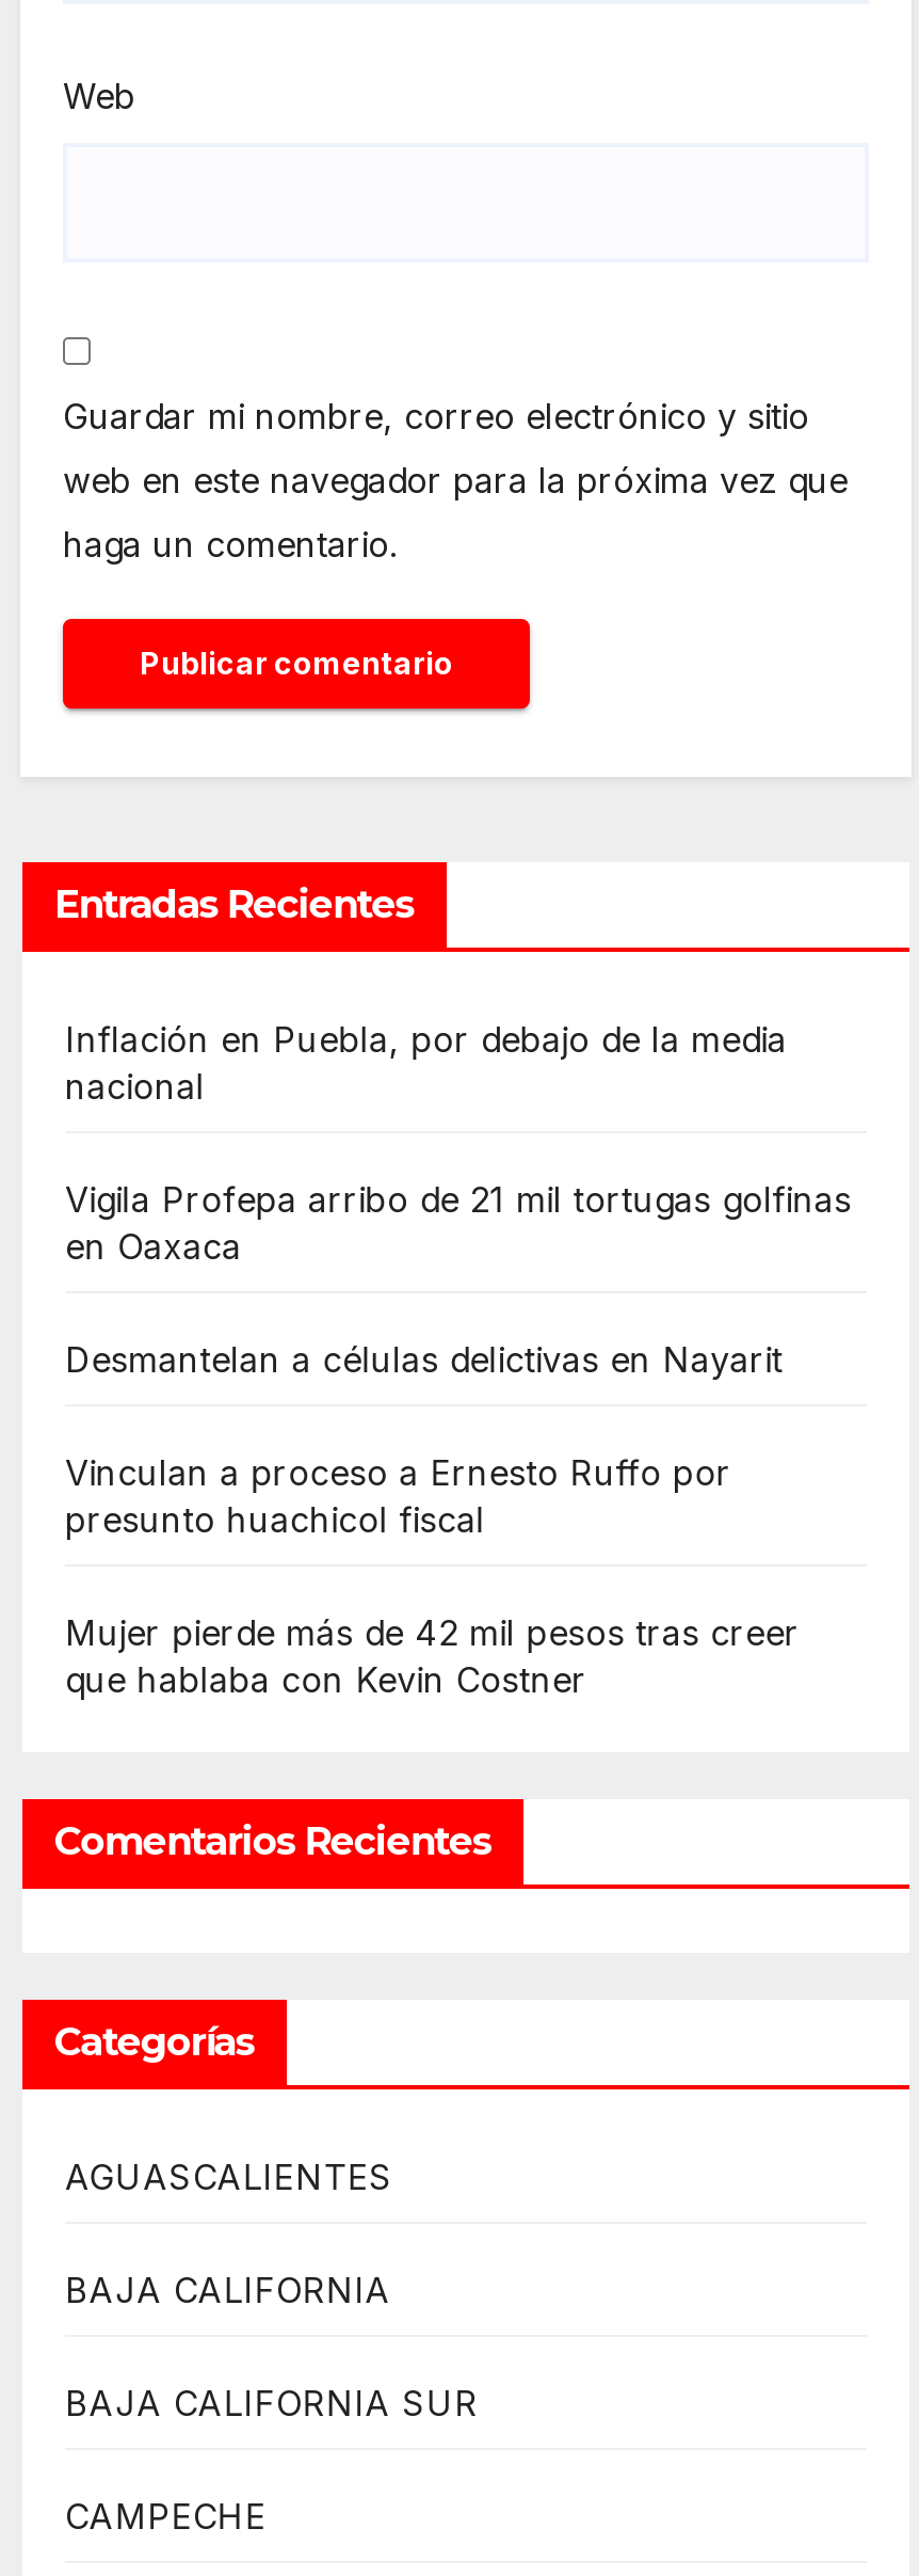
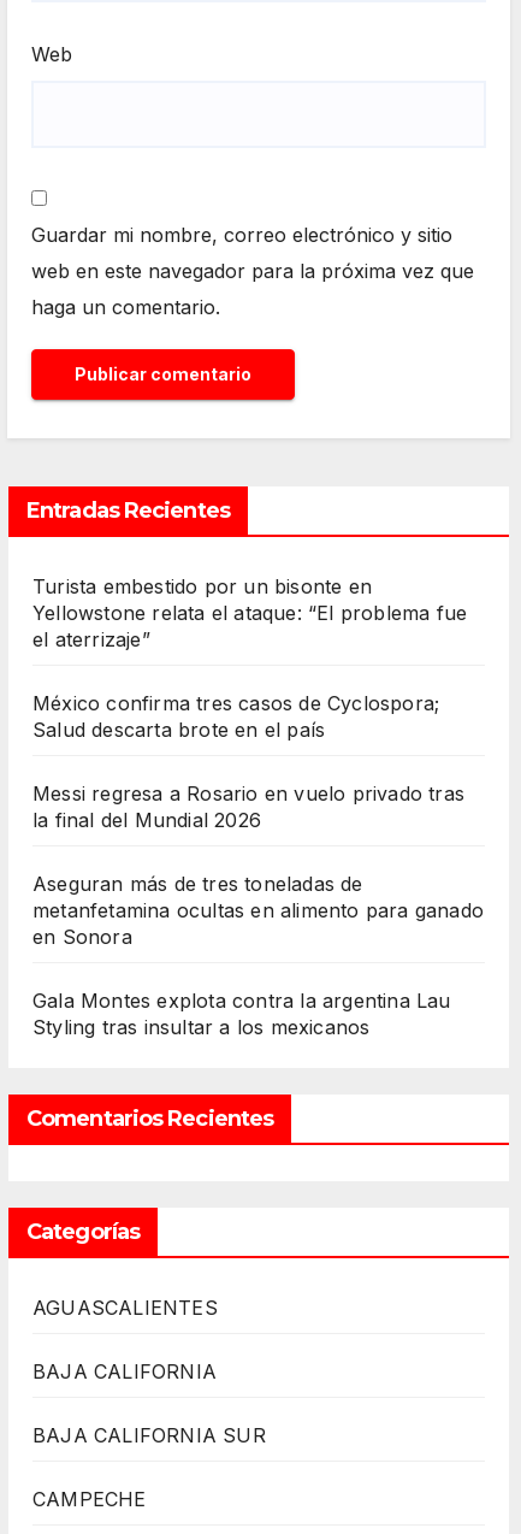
[65,1019,787,1109] Inflación en Puebla, por debajo de la media | nacional -> [32,575,467,652] Turista embestido por un bisonte en | Yellowstone relata el ataque: “El problema fue | el aterrizaje”
[65,1179,851,1269] Vigila Profepa arribo de 21 mil tortugas golfinas | en Oaxaca -> [32,692,439,742] México confirma tres casos de Cyclospora; | Salud descarta brote en el país
[65,1339,783,1382] Desmantelan a células delictivas en Nayarit -> [32,782,464,833] Messi regresa a Rosario en vuelo privado tras | la final del Mundial 2026
[65,1452,732,1542] Vinculan a proceso a Ernesto Ruffo por | presunto huachicol fiscal -> [32,872,484,949] Aseguran más de tres toneladas de | metanfetamina ocultas en alimento para ganado | en Sonora
[65,1612,800,1702] Mujer pierde más de 42 mil pesos tras creer | que hablaba con Kevin Costner -> [32,989,451,1040] Gala Montes explota contra la argentina Lau | Styling tras insultar a los mexicanos

